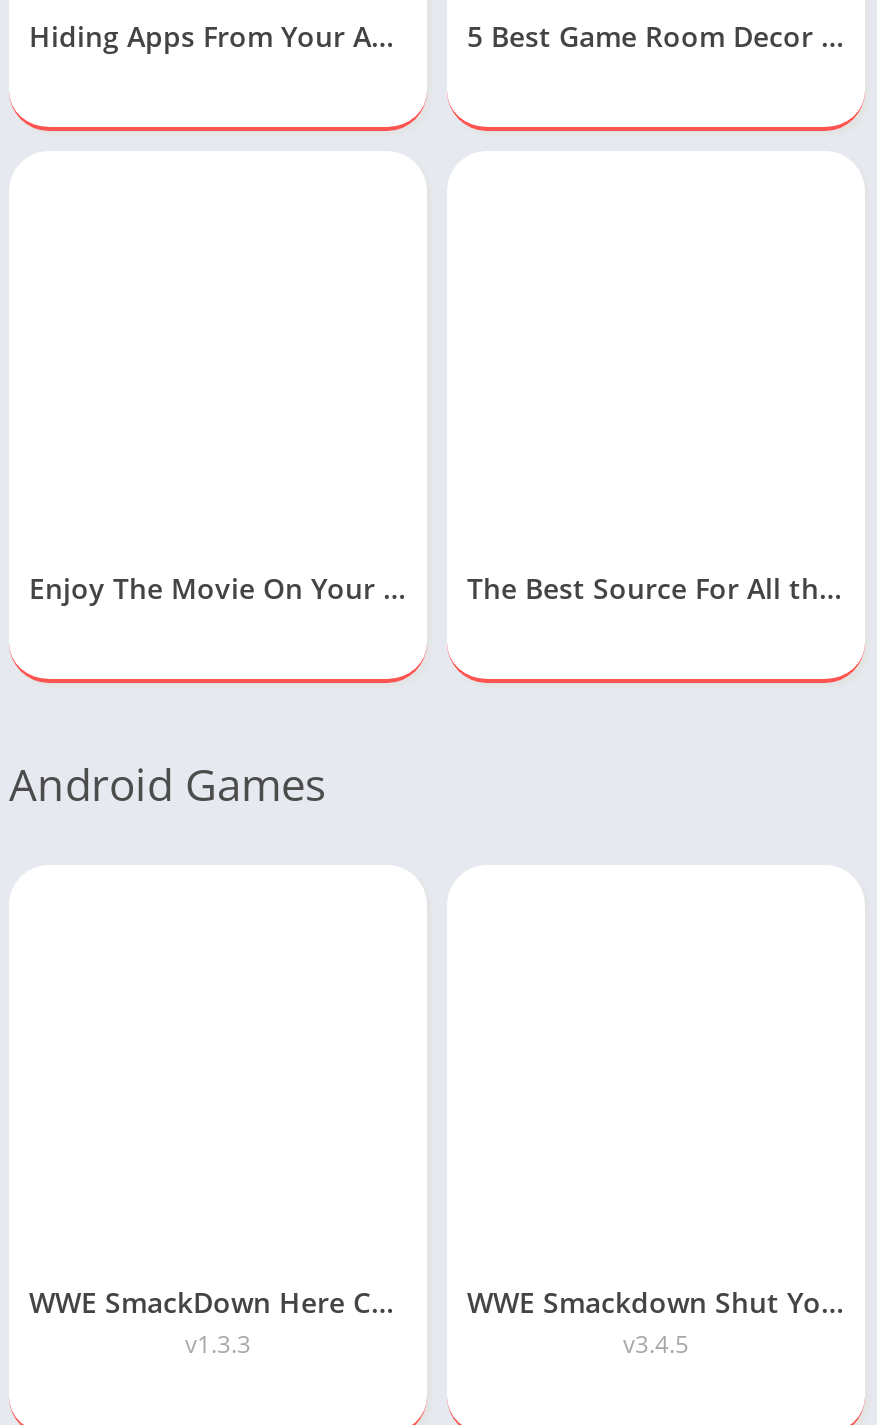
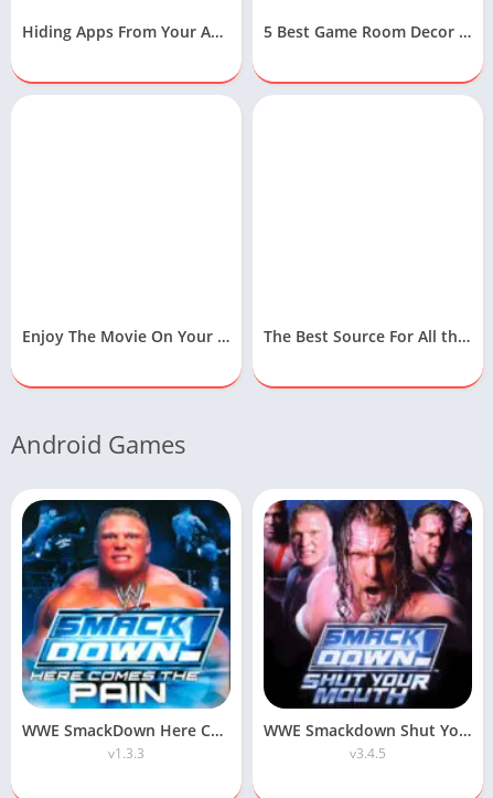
none -> [21,499,232,710] [image]
none -> [262,499,473,710] [image]

